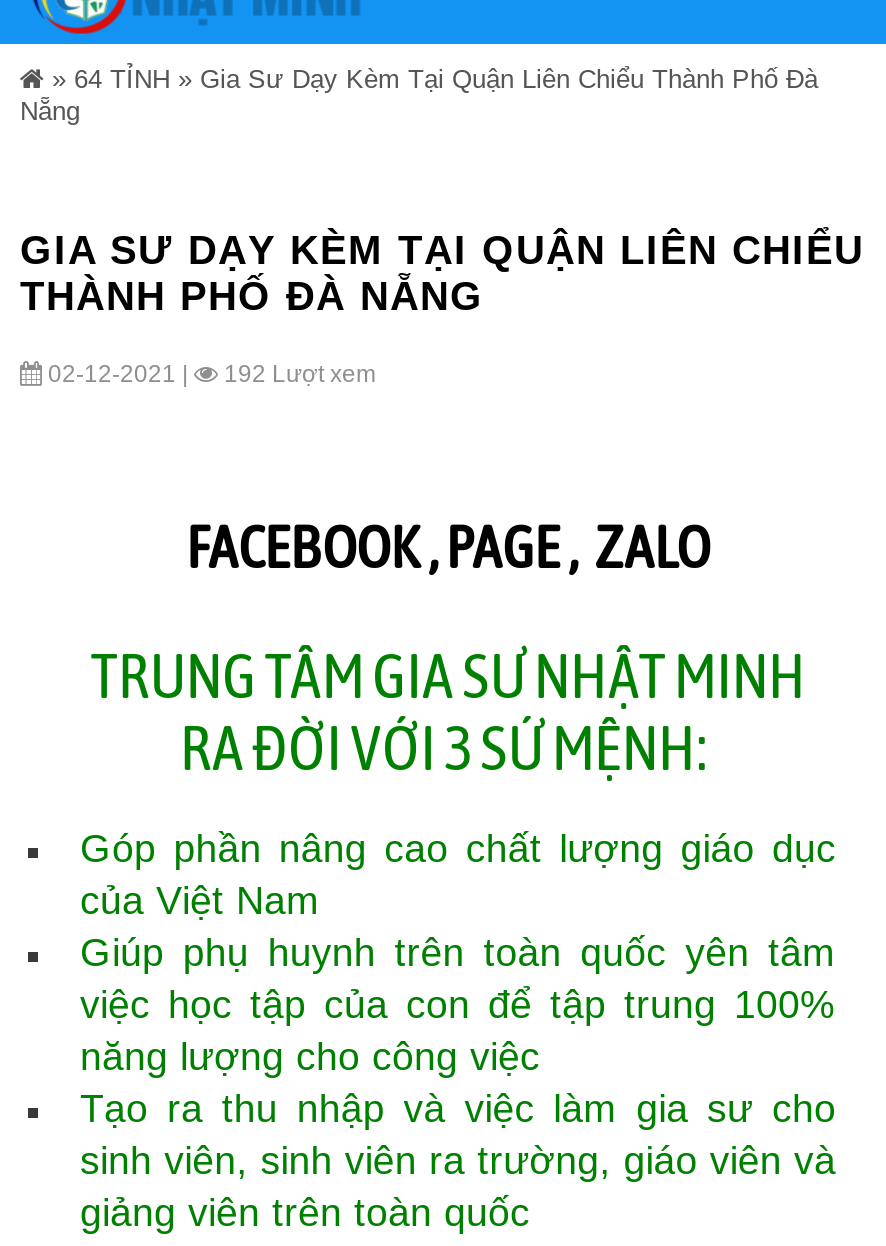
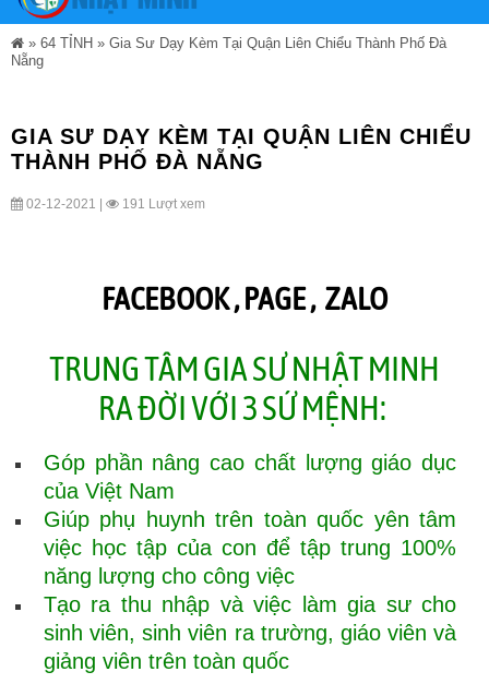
[218,360,376,388] 192 Lượt xem -> [119,196,205,212] 191 Lượt xem

